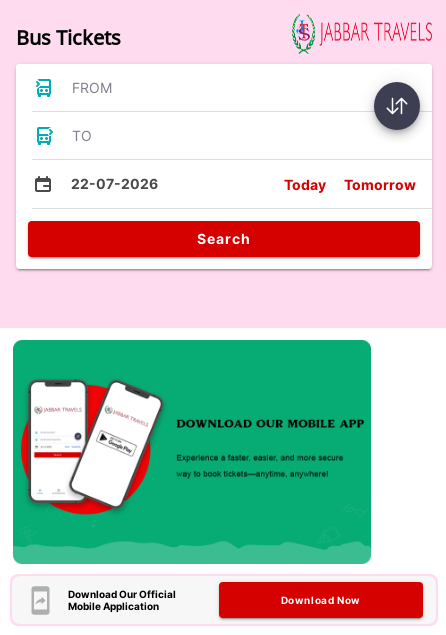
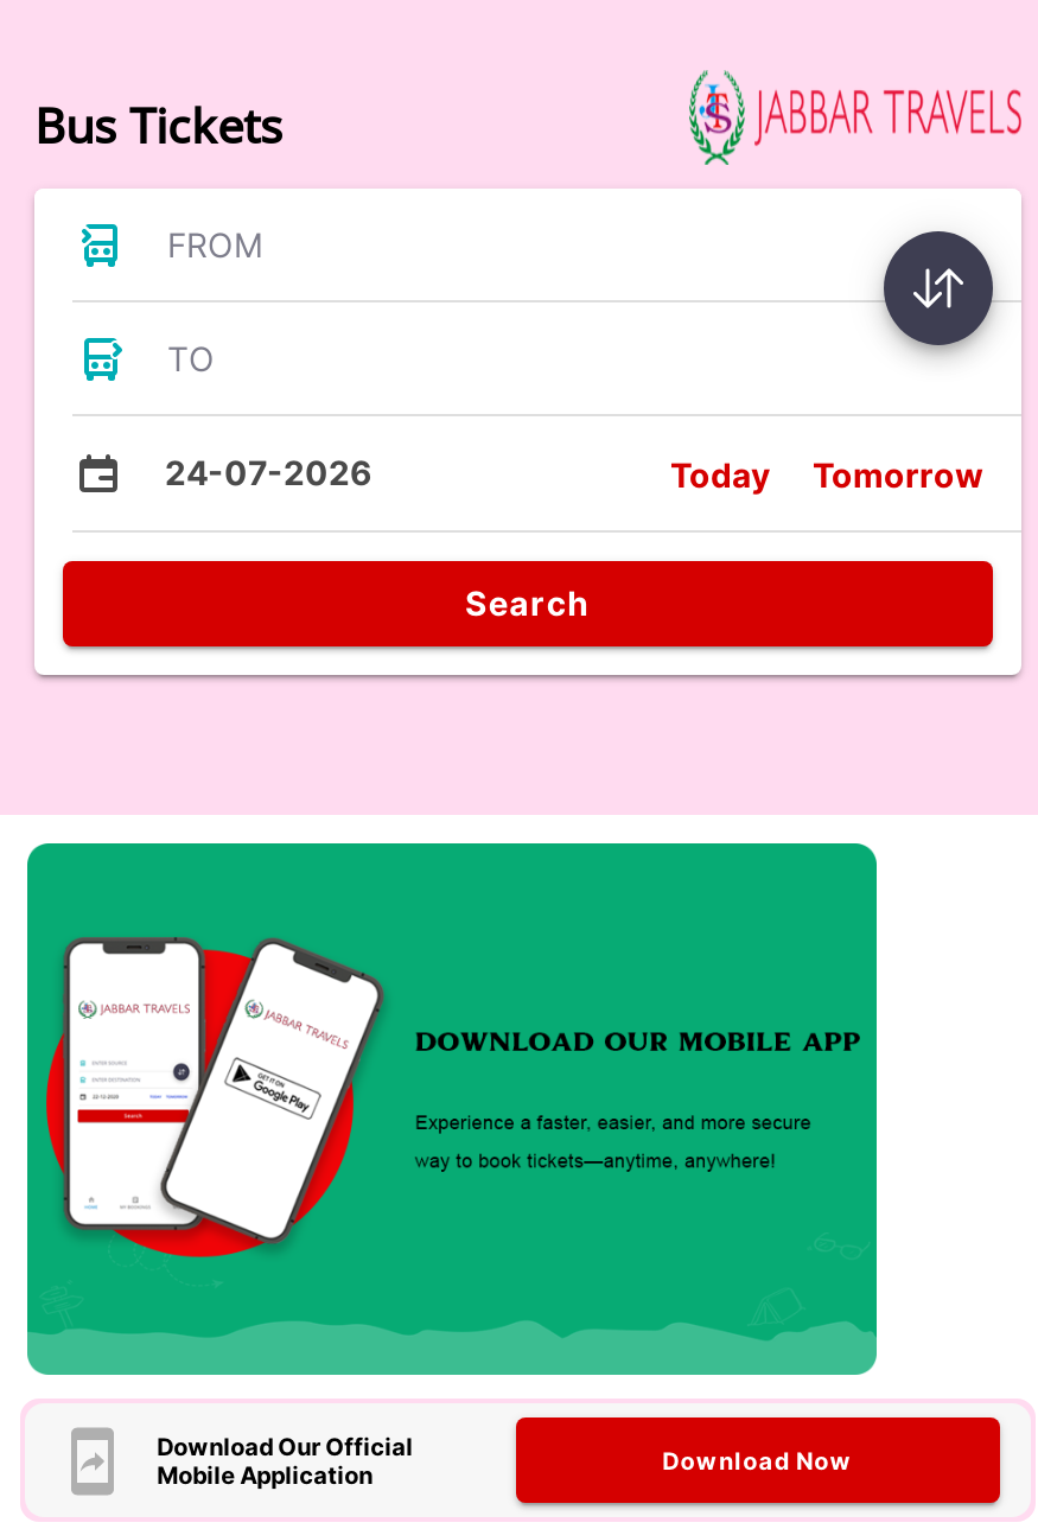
[71,175,158,192] 22-07-2026 -> [165,452,371,492] 24-07-2026

